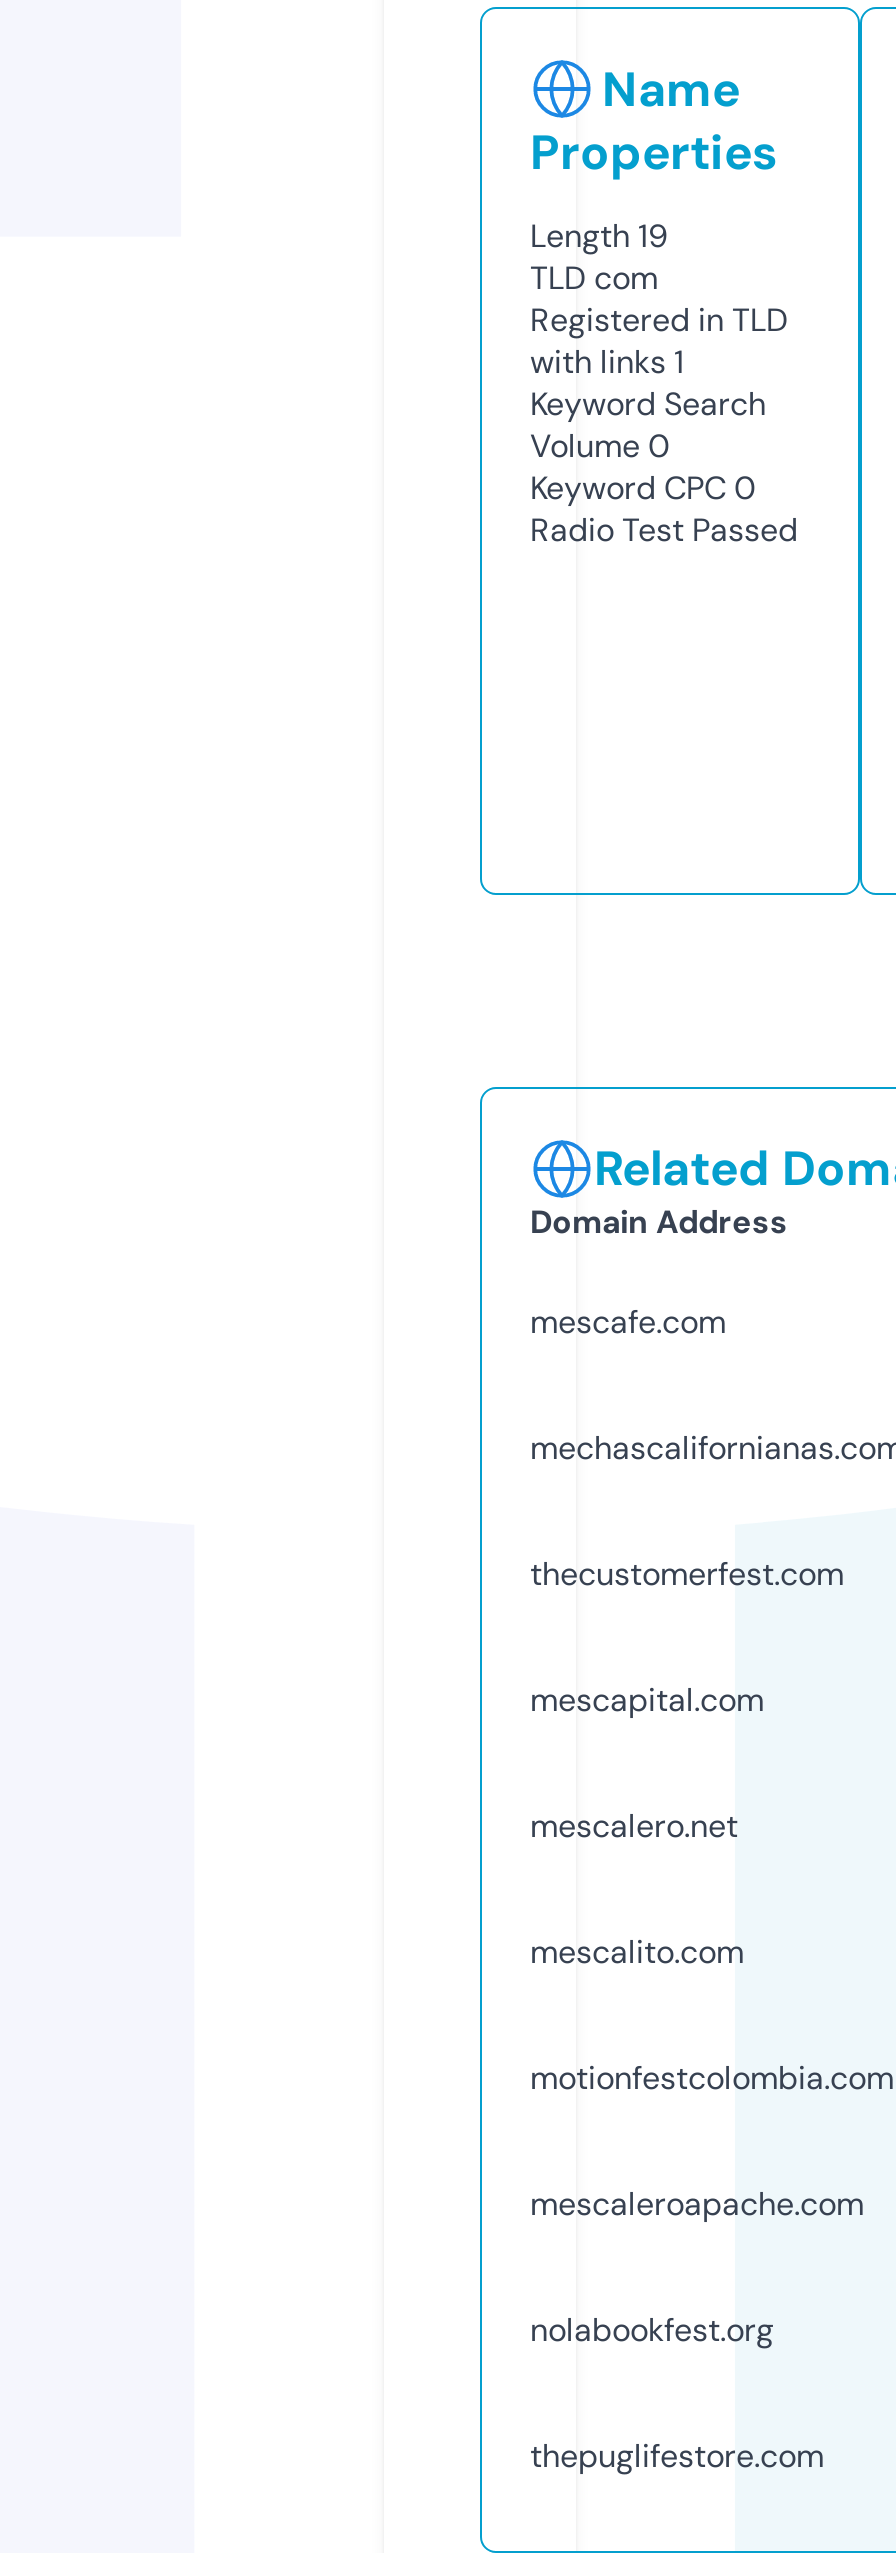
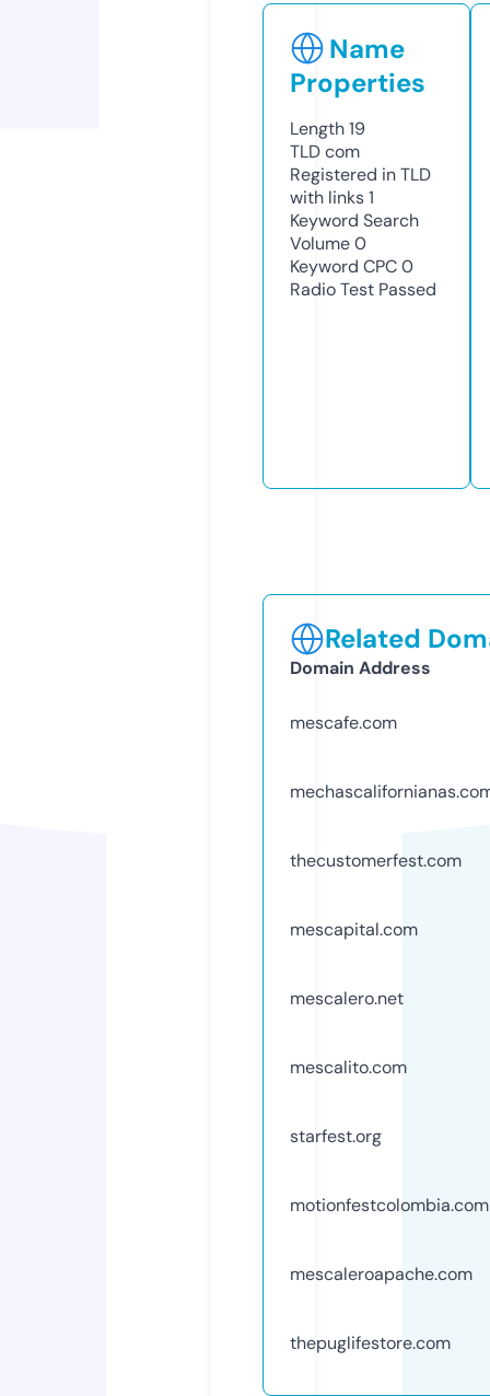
none -> [290,1124,382,1147] starfest.org
moved [530,2057,894,2225] -> [290,1193,489,1285]: motionfestcolombia.com | mescaleroapache.com
[530,2309,774,2351] nolabookfest.org -> none

